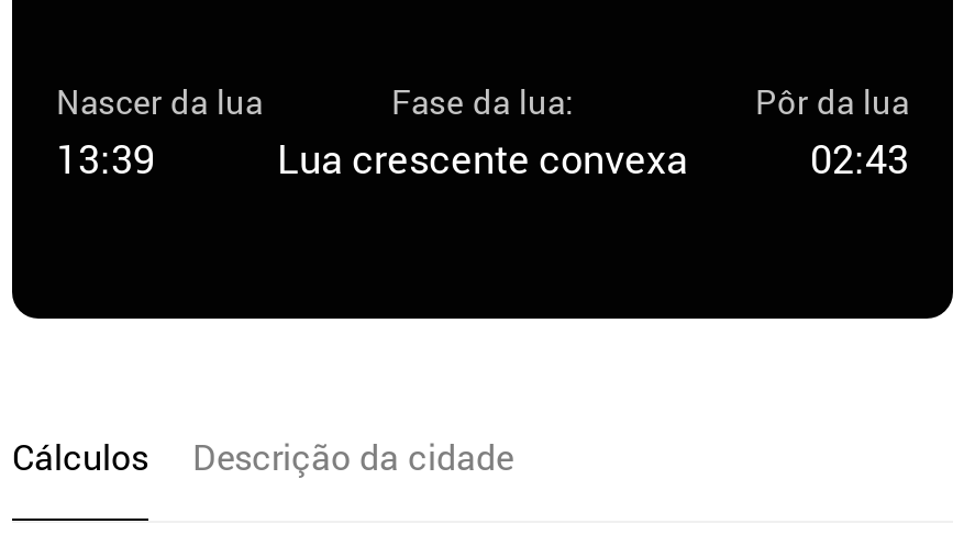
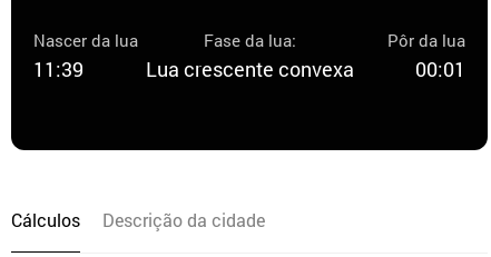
[56,132,155,185] 13:39 -> [33,56,84,82] 11:39
[810,132,909,185] 02:43 -> [415,56,465,82] 00:01

